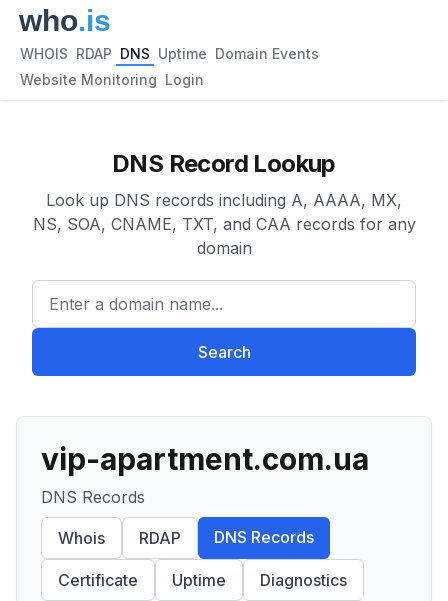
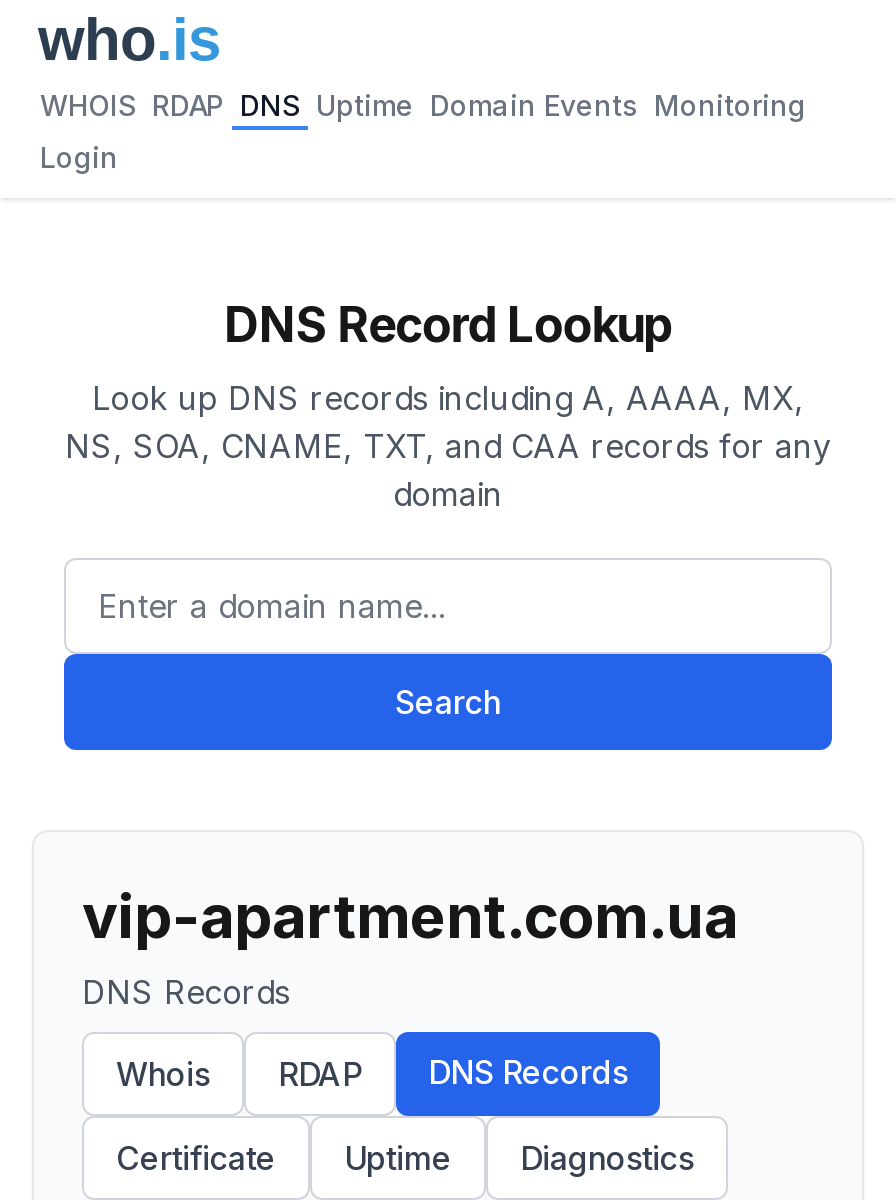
[20,45,319,62] WHOIS RDAP DNS Uptime Domain Events -> [40,88,806,122] WHOIS RDAP DNS Uptime Domain Events Monitoring
[20,71,204,88] Website Monitoring Login -> [40,140,118,174] Login

